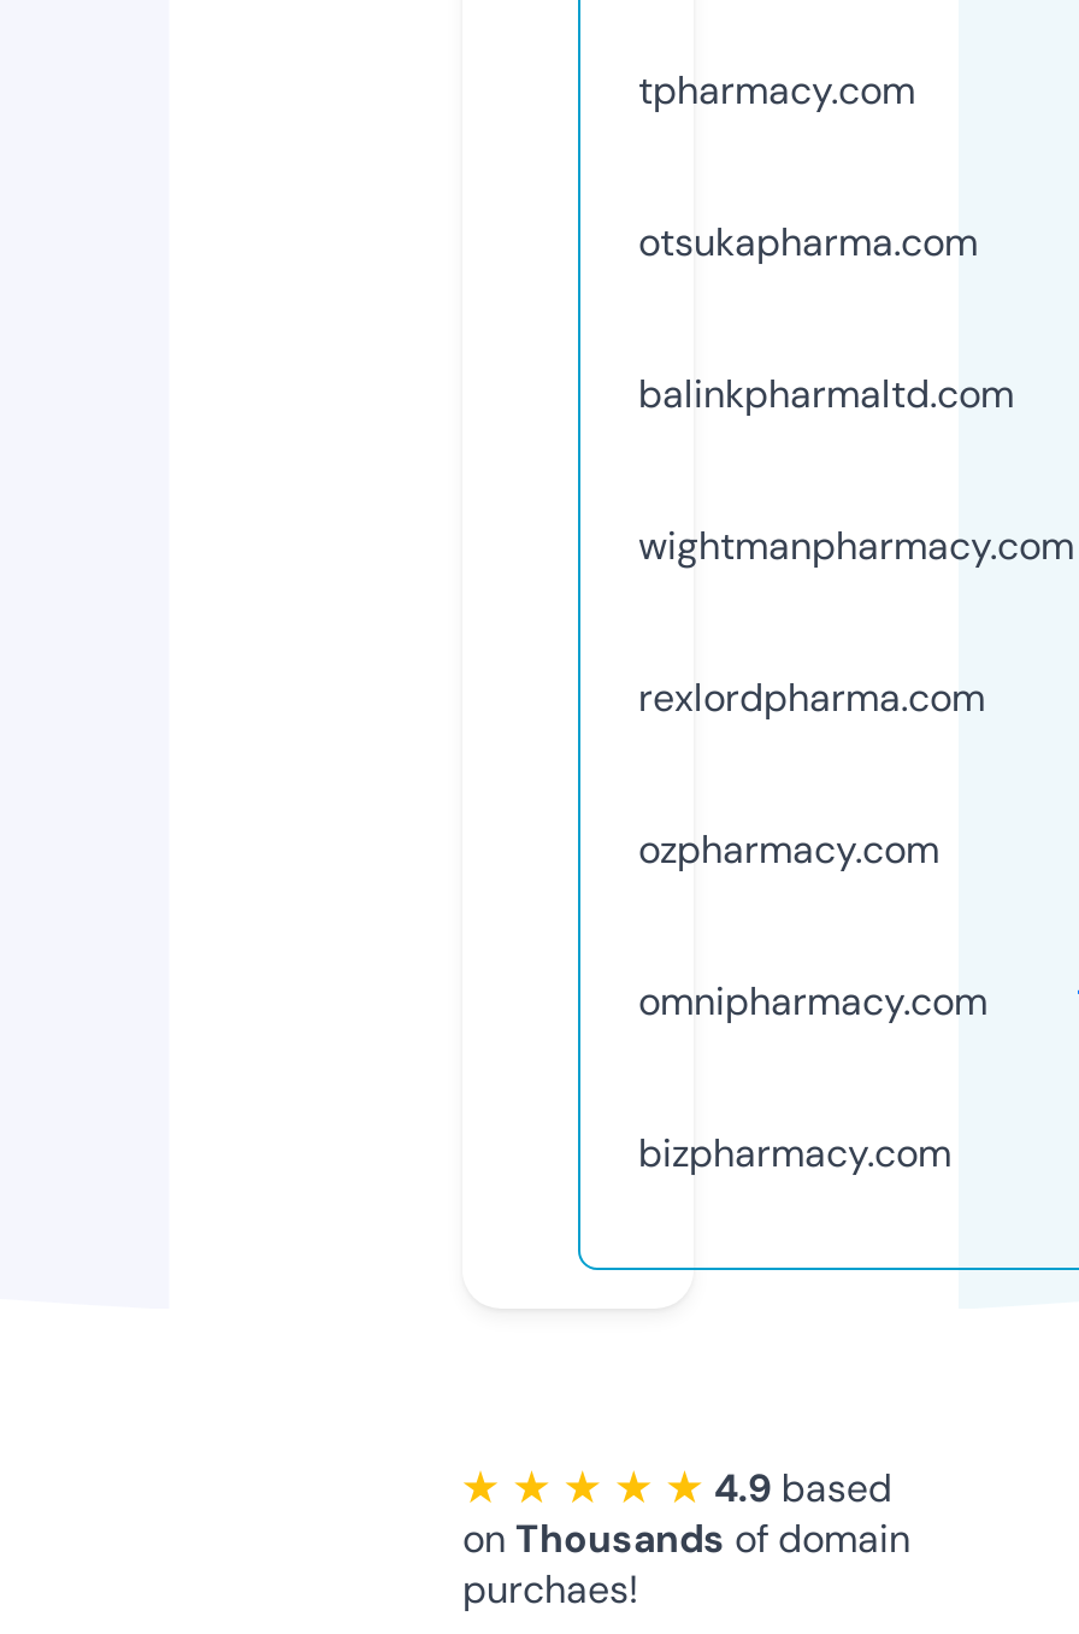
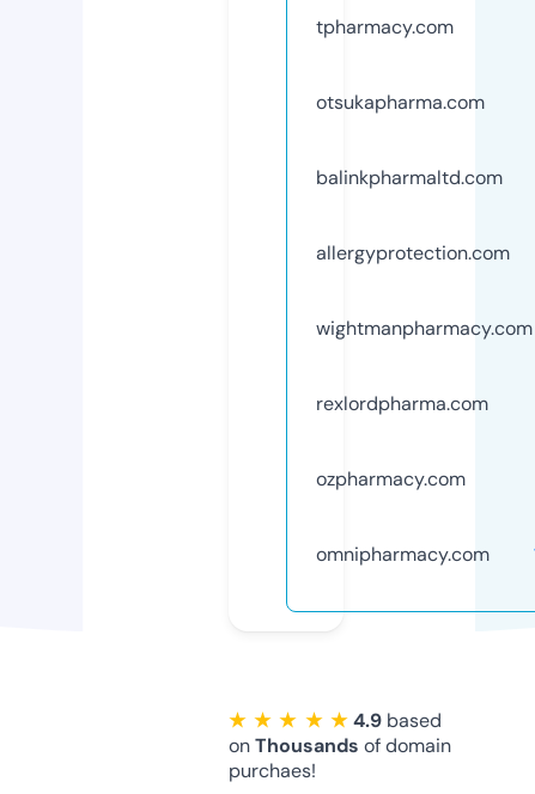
none -> [316,240,510,265] allergyprotection.com
moved [638,520,1074,1026] -> [316,315,533,567]: wightmanpharmacy.com | rexlordpharma.com | ozpharmacy.com | omnipharmacy.com
[638,1127,951,1178] bizpharmacy.com -> none

